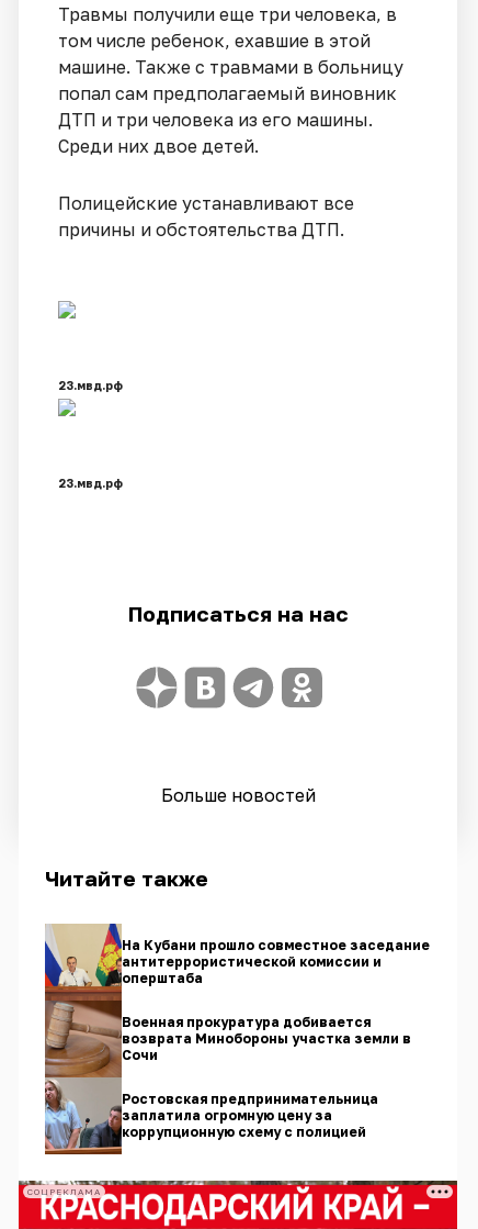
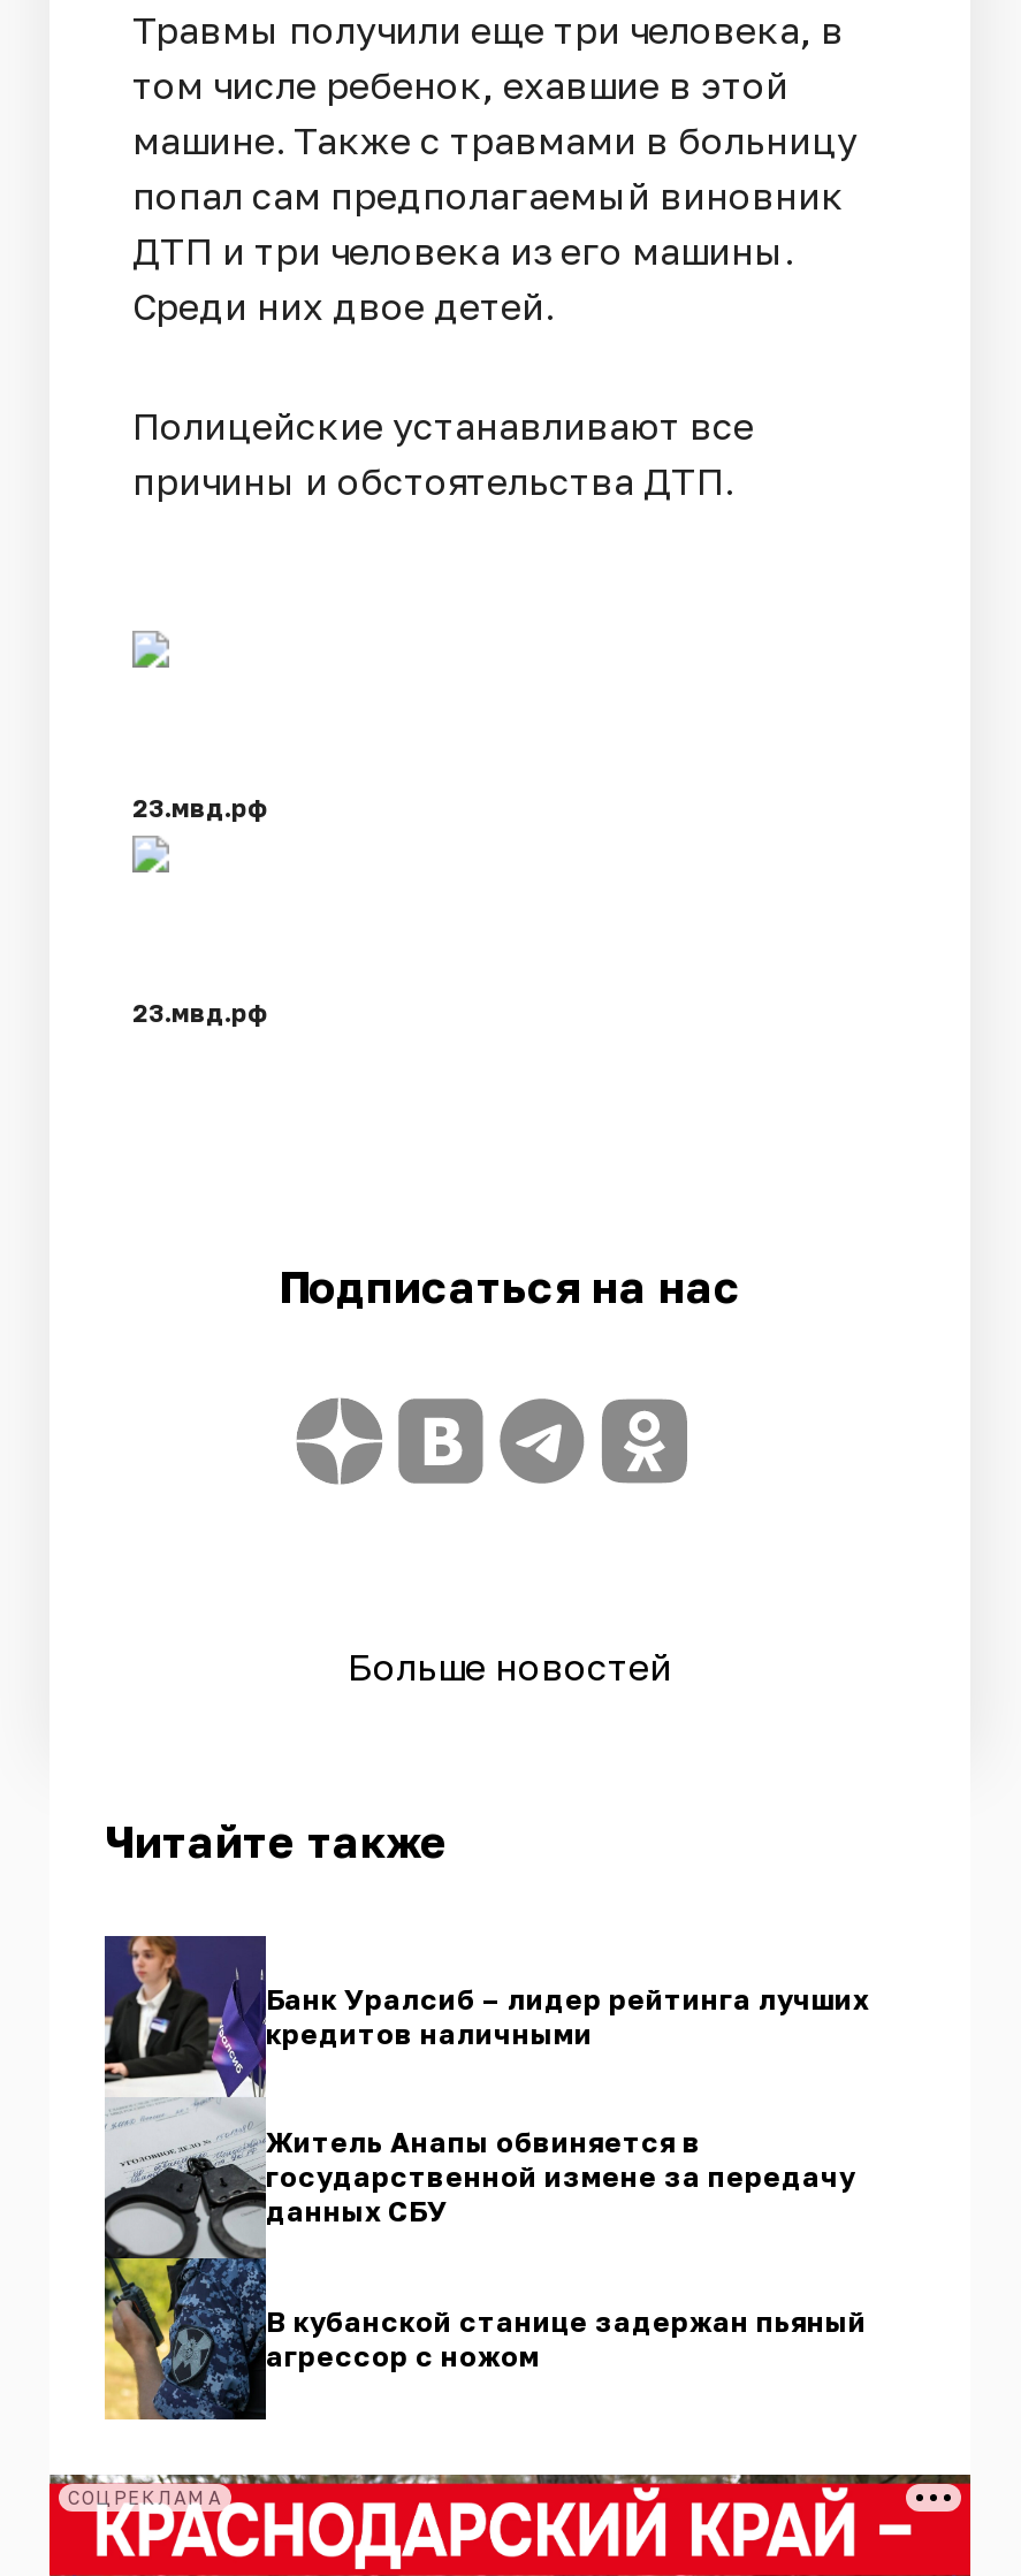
[44,924,430,1155] [image] | На Кубани прошло совместное заседание | антитеррористической комиссии и | оперштаба -> [102,1934,869,2422] [image] | Банк Уралсиб – лидер рейтинга лучших | кредитов наличными
[122,1014,411,1063] Военная прокуратура добивается | возврата Минобороны участка земли в | Сочи -> [266,2125,855,2229] Житель Анапы обвиняется в | государственной измене за передачу | данных СБУ
[122,1091,378,1140] Ростовская предпринимательница | заплатила огромную цену за | коррупционную схему с полицией -> [266,2304,867,2373] В кубанской станице задержан пьяный | агрессор с ножом

